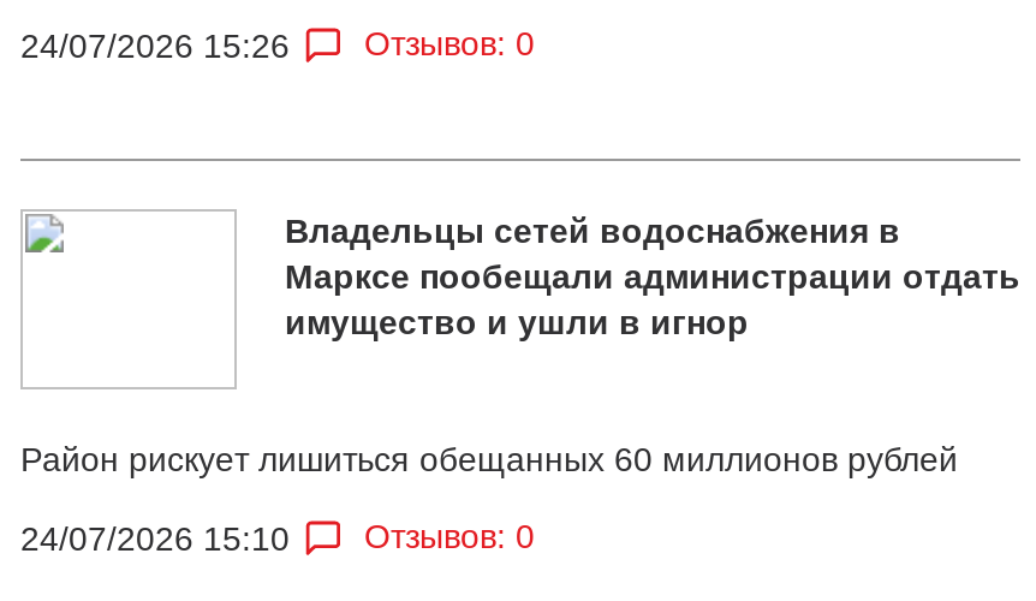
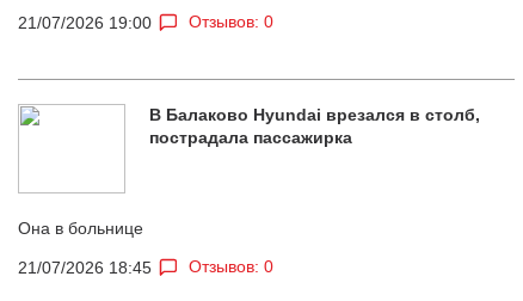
[20,23,535,64] 24/07/2026 15:26 Отзывов: 0 -> [18,12,273,32] 21/07/2026 19:00 Отзывов: 0
[285,211,1020,341] Владельцы сетей водоснабжения в | Марксе пообещали администрации отдать | имущество и ушли в игнор -> [149,105,480,147] В Балаково Hyundai врезался в столб, | пострадала пассажирка
[20,439,958,478] Район рискует лишиться обещанных 60 миллионов рублей -> [18,218,143,237] Она в больнице
[20,516,535,557] 24/07/2026 15:10 Отзывов: 0 -> [18,256,273,277] 21/07/2026 18:45 Отзывов: 0

